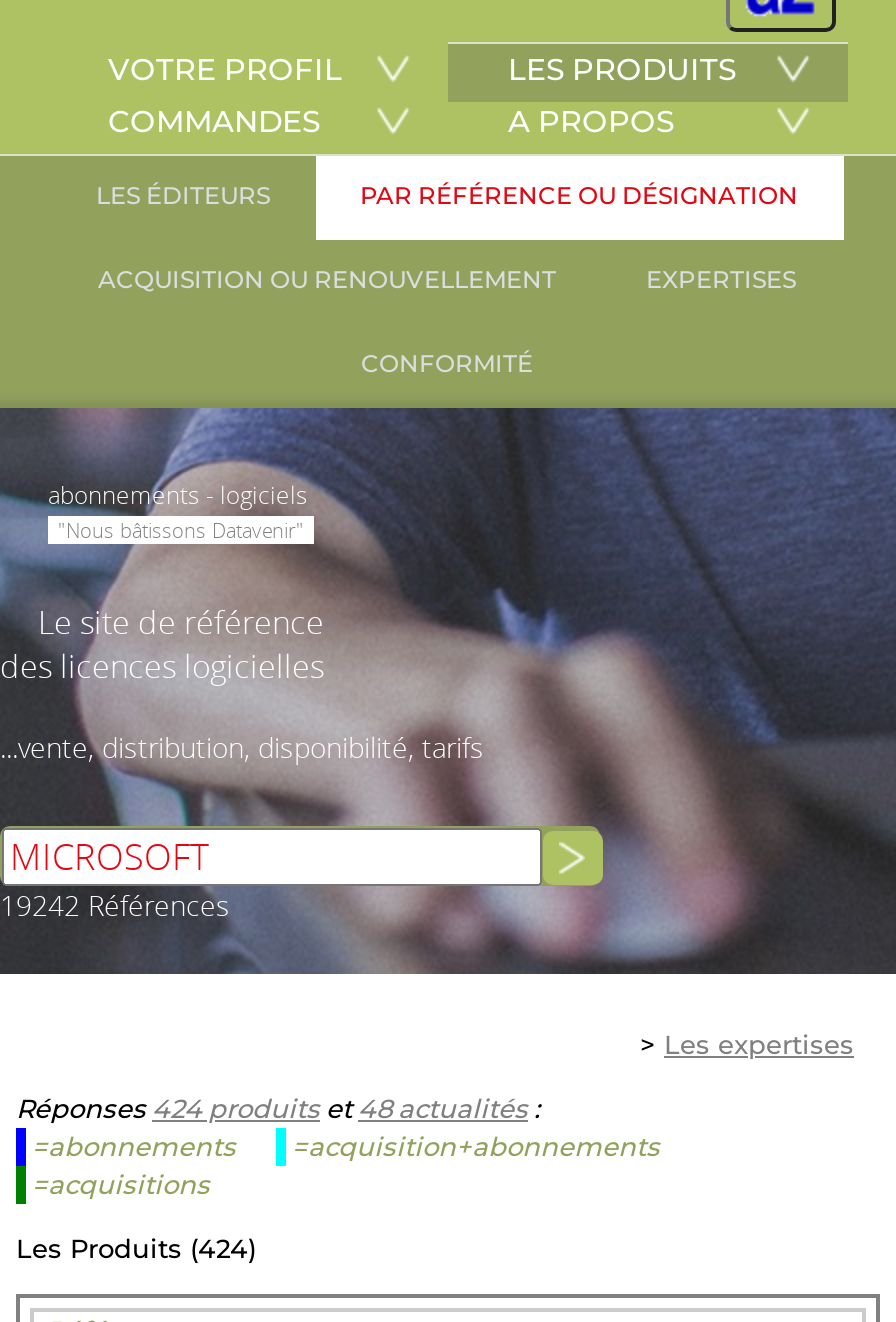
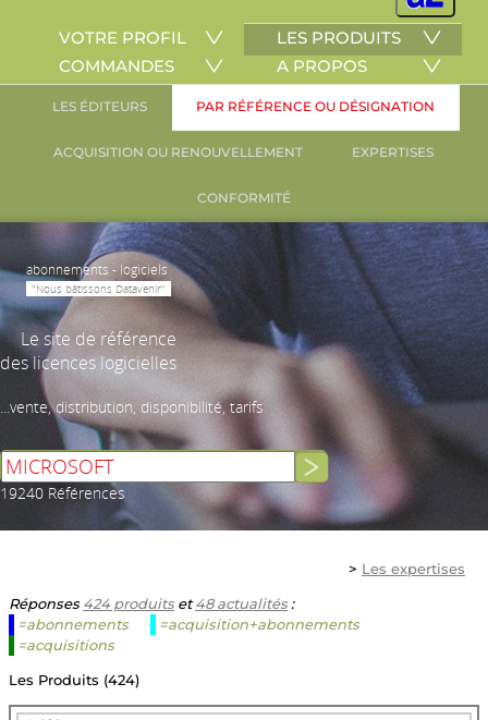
[0,886,230,924] 19242 Références -> [0,483,125,503] 19240 Références

